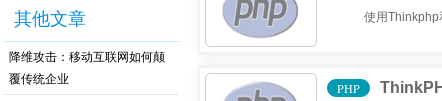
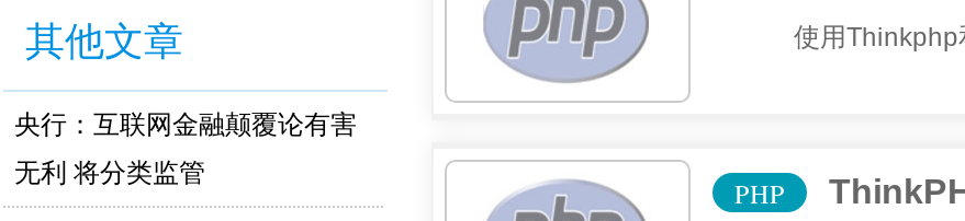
[9,50,165,64] 降维攻击：移动互联网如何颠 -> [14,109,357,140] 央行：互联网金融颠覆论有害
[9,72,69,86] 覆传统企业 -> [14,158,205,188] 无利 将分类监管

